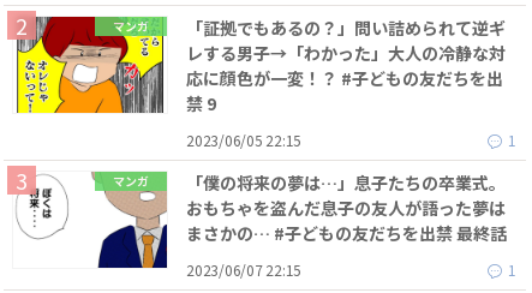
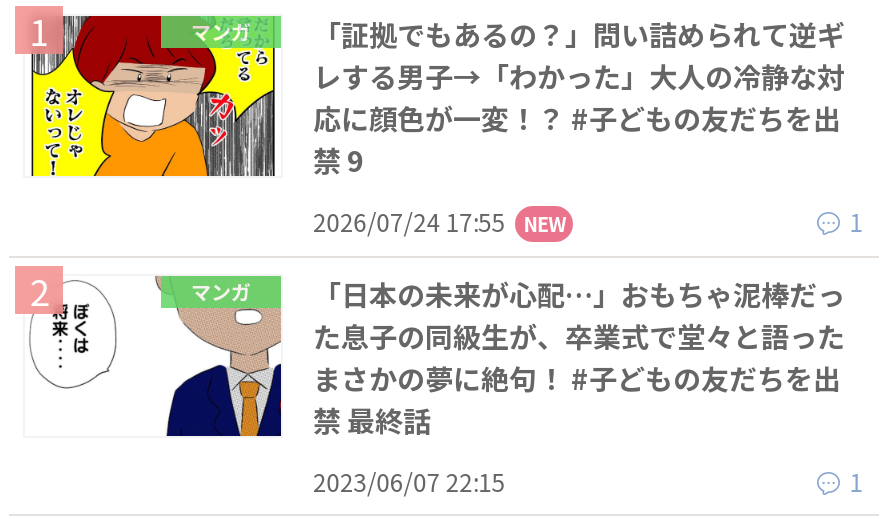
[186,129,302,150] 2023/06/05 22:15 -> [313,204,566,238] 2026/07/24 17:55 NEW
[186,170,507,245] 「僕の将来の夢は…」息子たちの卒業式。 | おもちゃを盗んだ息子の友人が語った夢は | まさかの… #子どもの友だちを出禁 最終話 -> [313,274,845,440] 「日本の未来が心配…」おもちゃ泥棒だっ | た息子の同級生が、卒業式で堂々と語った | まさかの夢に絶句！ #子どもの友だちを出 | 禁 最終話

